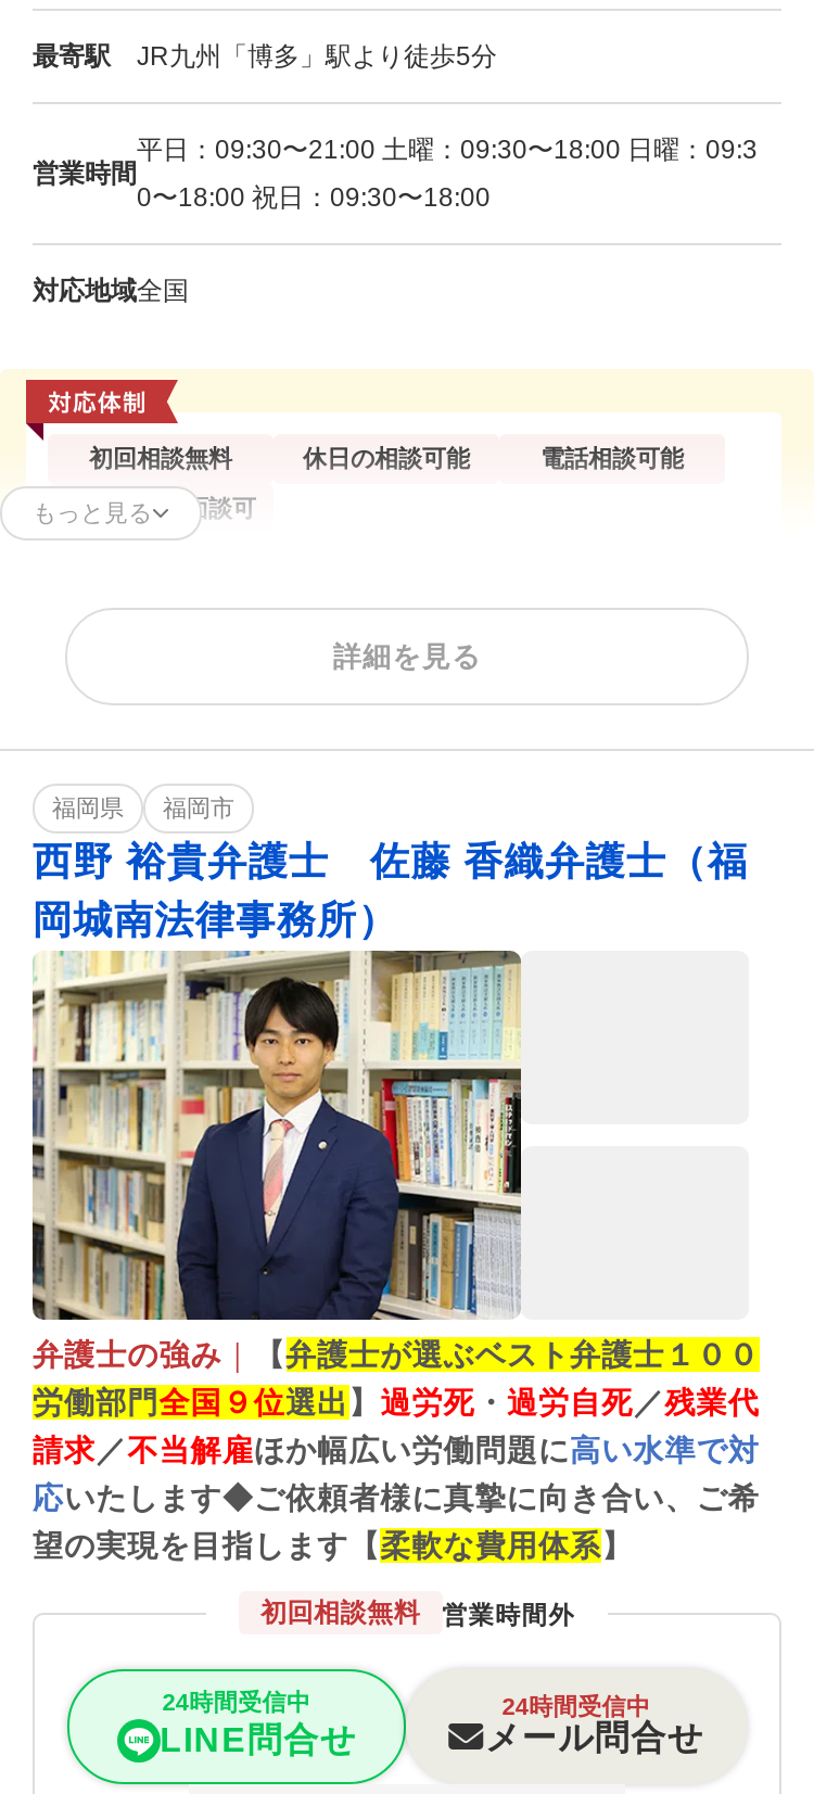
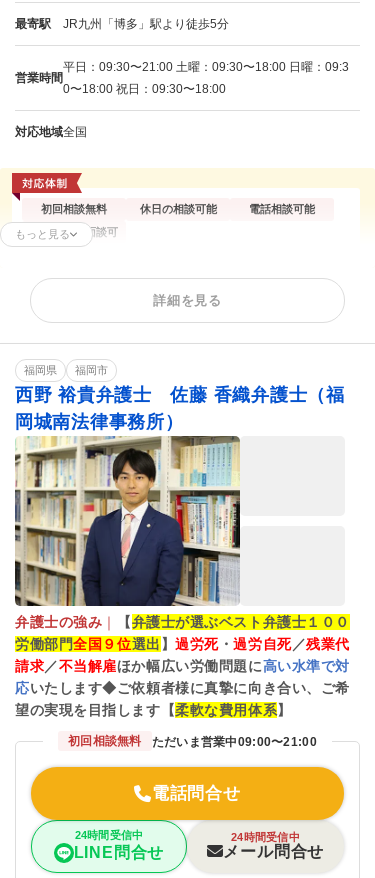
[442,1600,575,1628] 営業時間外 -> [152,735,317,803] ただいま営業中09:00〜21:00 | 電話問合せ

